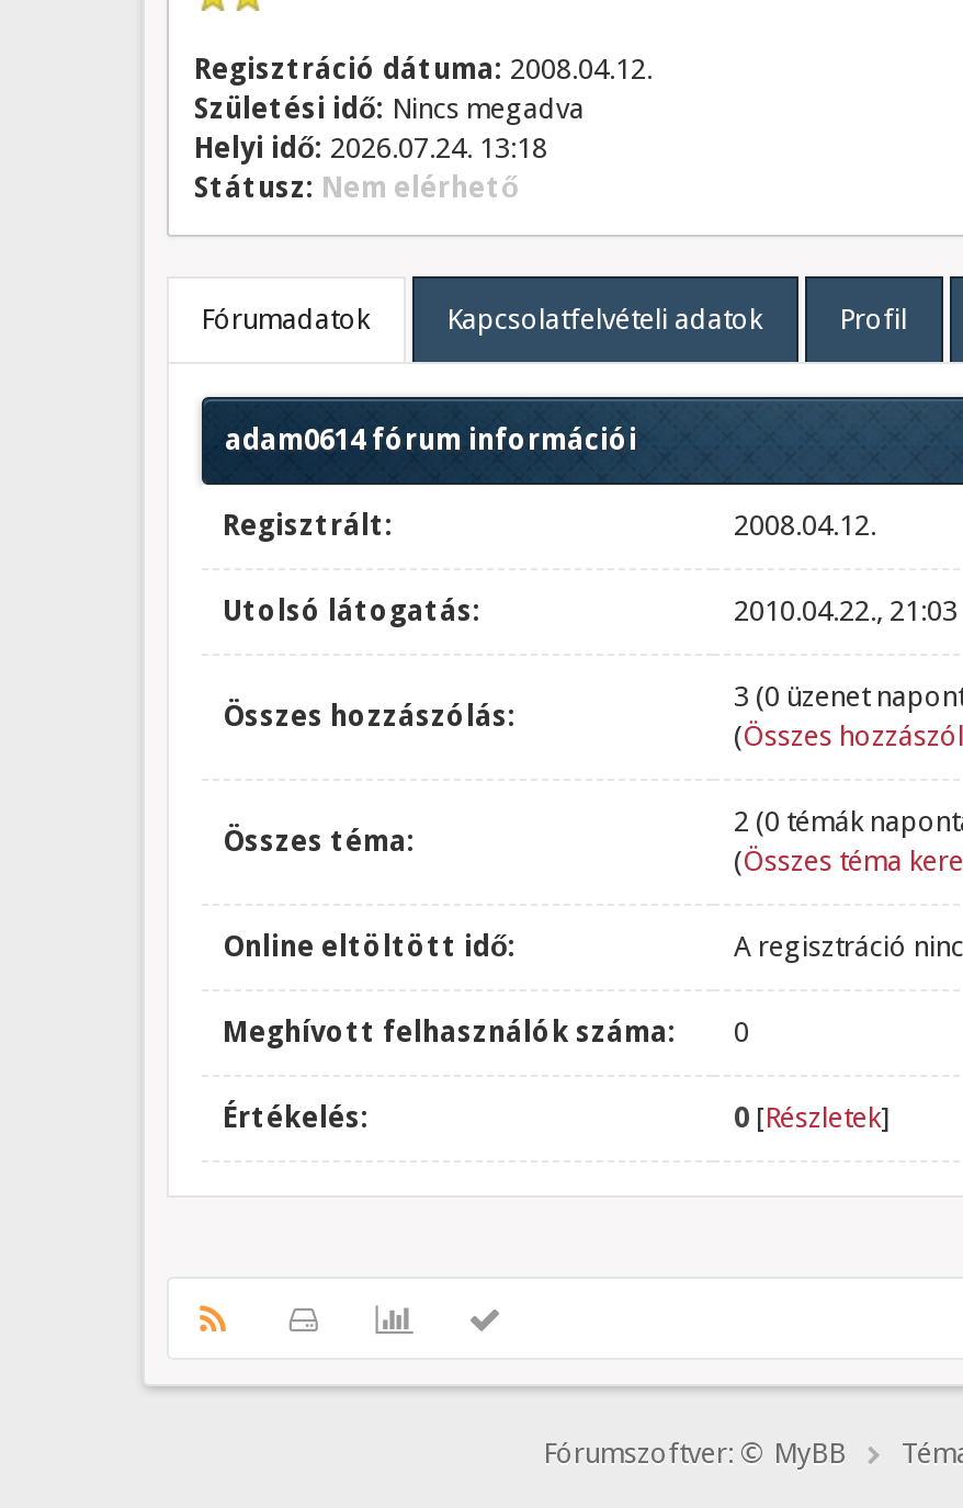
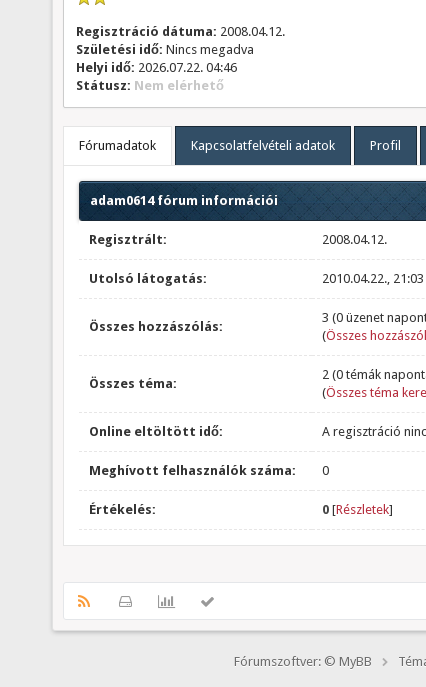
[194,132,547,165] Helyi idő: 2026.07.24. 13:18 -> [75,60,236,75] Helyi idő: 2026.07.22. 04:46

